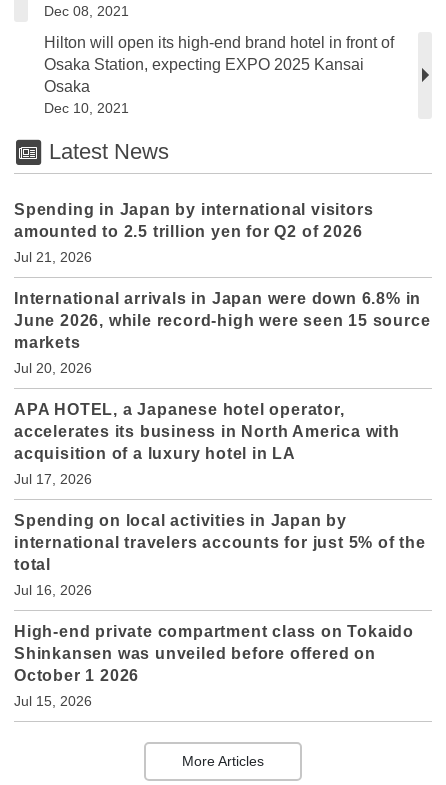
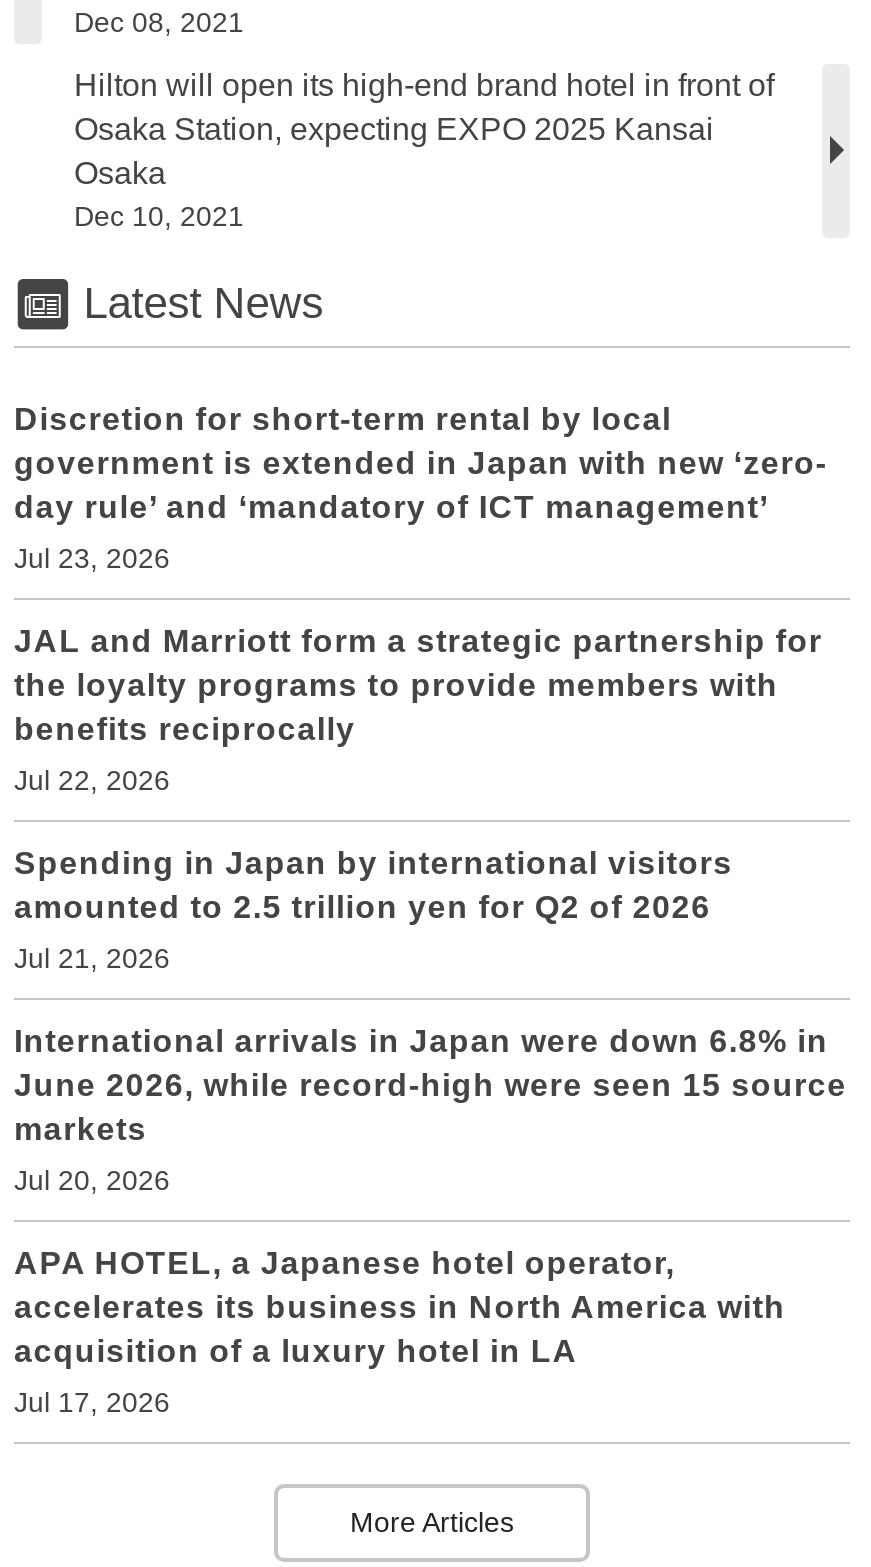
none -> [14,401,827,795] Discretion for short-term rental by local | government is extended in Japan with new ‘zero- | day rule’ and ‘mandatory of ICT management’ | Jul 23, 2026 | JAL and Marriott form a strategic partnership for | the loyalty programs to provide members with | benefits reciprocally | Jul 22, 2026
moved [14,201,430,487] -> [14,845,847,1417]: Spending in Japan by international visitors | amounted to 2.5 trillion yen for Q2 of 2026 | Jul 21, 2026 | ... | acquisition of a luxury hotel in LA | Jul 17, 2026
[14,512,426,709] Spending on local activities in Japan by | international travelers accounts for just 5% of the | total | Jul 16, 2026 | High-end private compartment class on Tokaido | Shinkansen was unveiled before offered on | October 1 2026 | Jul 15, 2026 -> none

